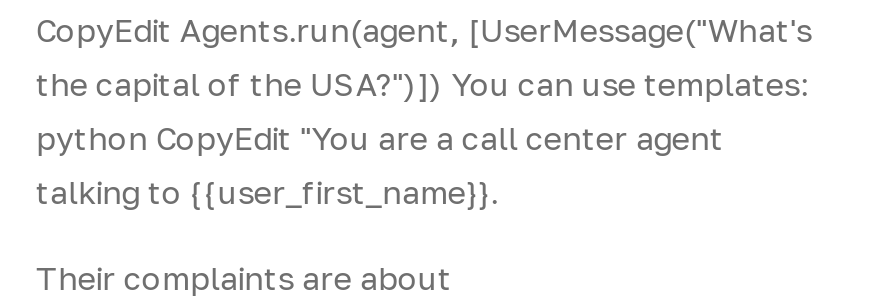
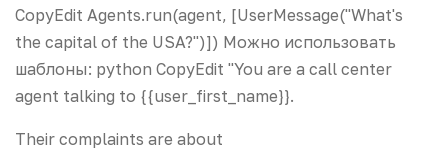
[36,64,808,212] the capital of the USA?")]) You can use templates: | python CopyEdit "You are a call center agent | talking to {{user_first_name}}. -> [15,32,396,106] the capital of the USA?")]) Можно использовать | шаблоны: python CopyEdit "You are a call center | agent talking to {{user_first_name}}.

